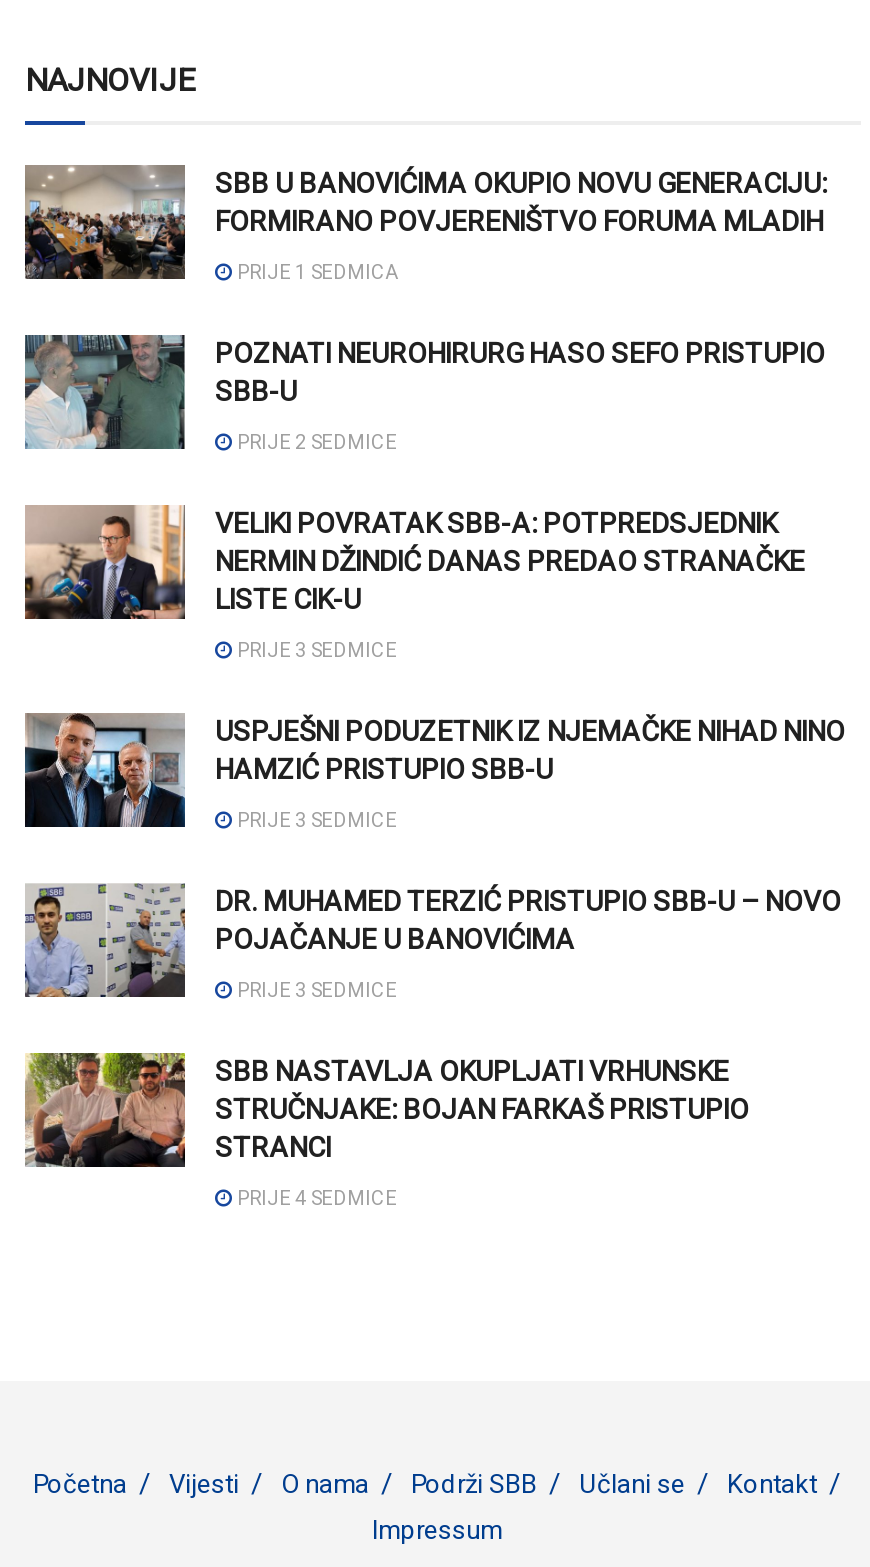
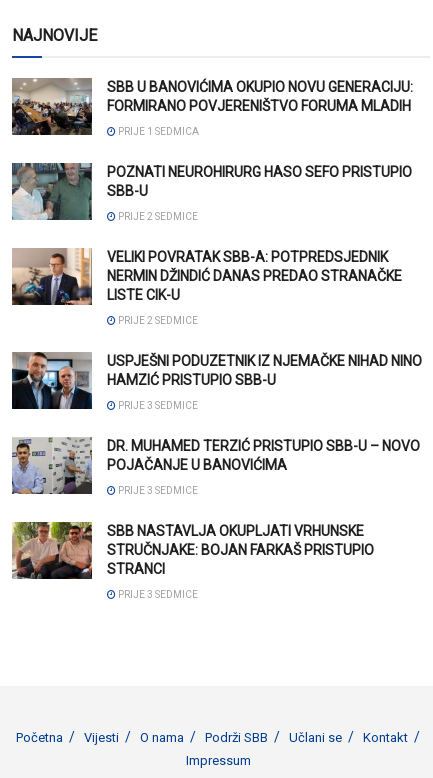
[233,639,397,661] PRIJE 3 SEDMICE -> [116,315,198,326] PRIJE 2 SEDMICE
[233,1187,397,1209] PRIJE 4 SEDMICE -> [116,589,198,600] PRIJE 3 SEDMICE

